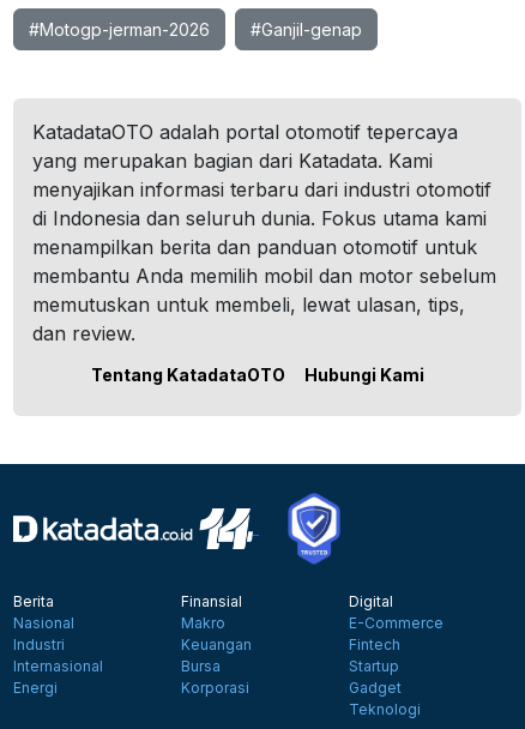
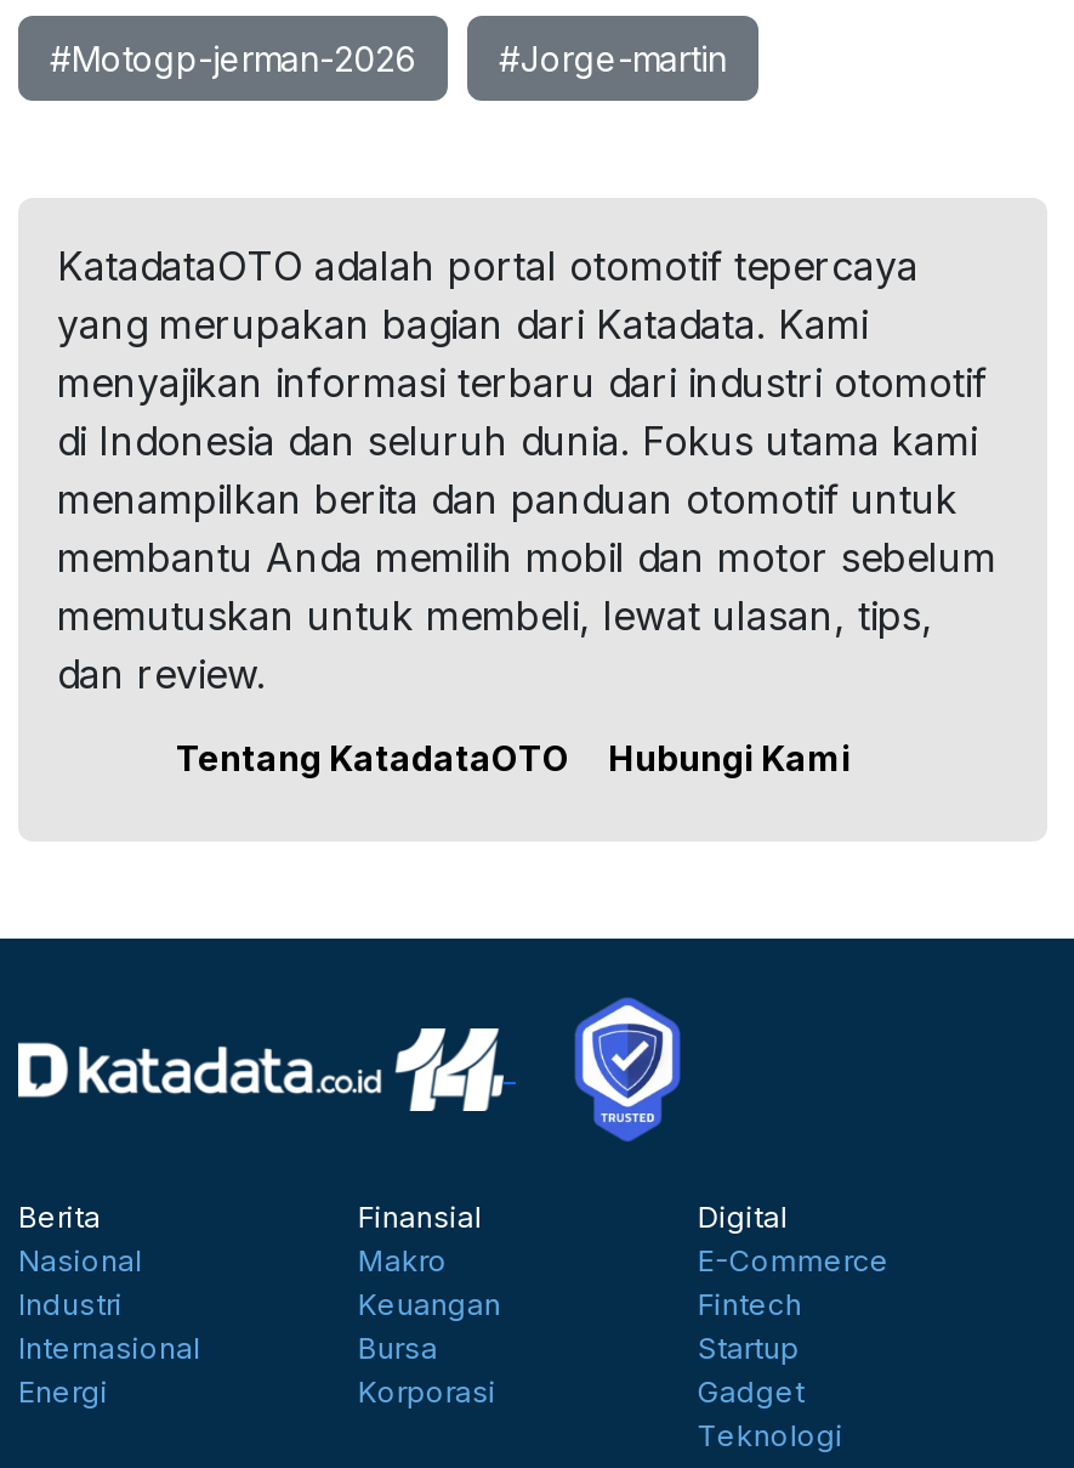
[251,19,362,40] #Ganjil-genap -> [499,38,727,79] #Jorge-martin

